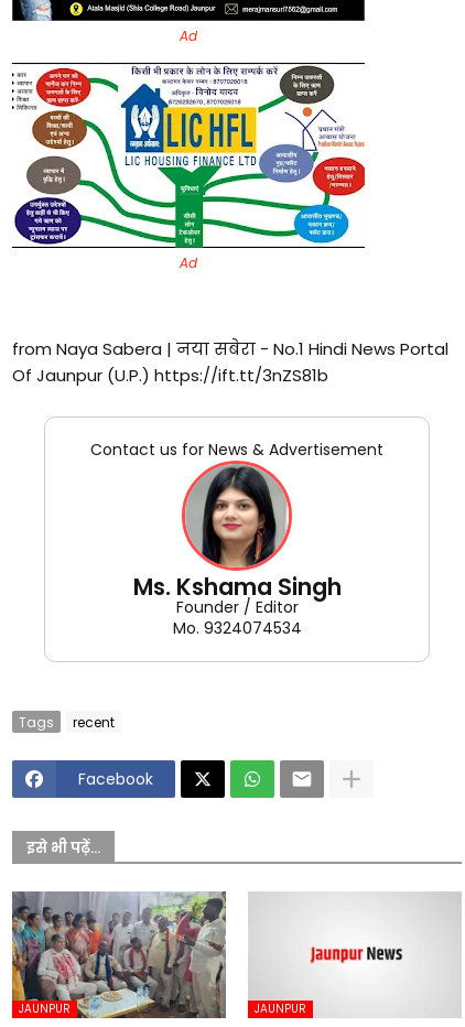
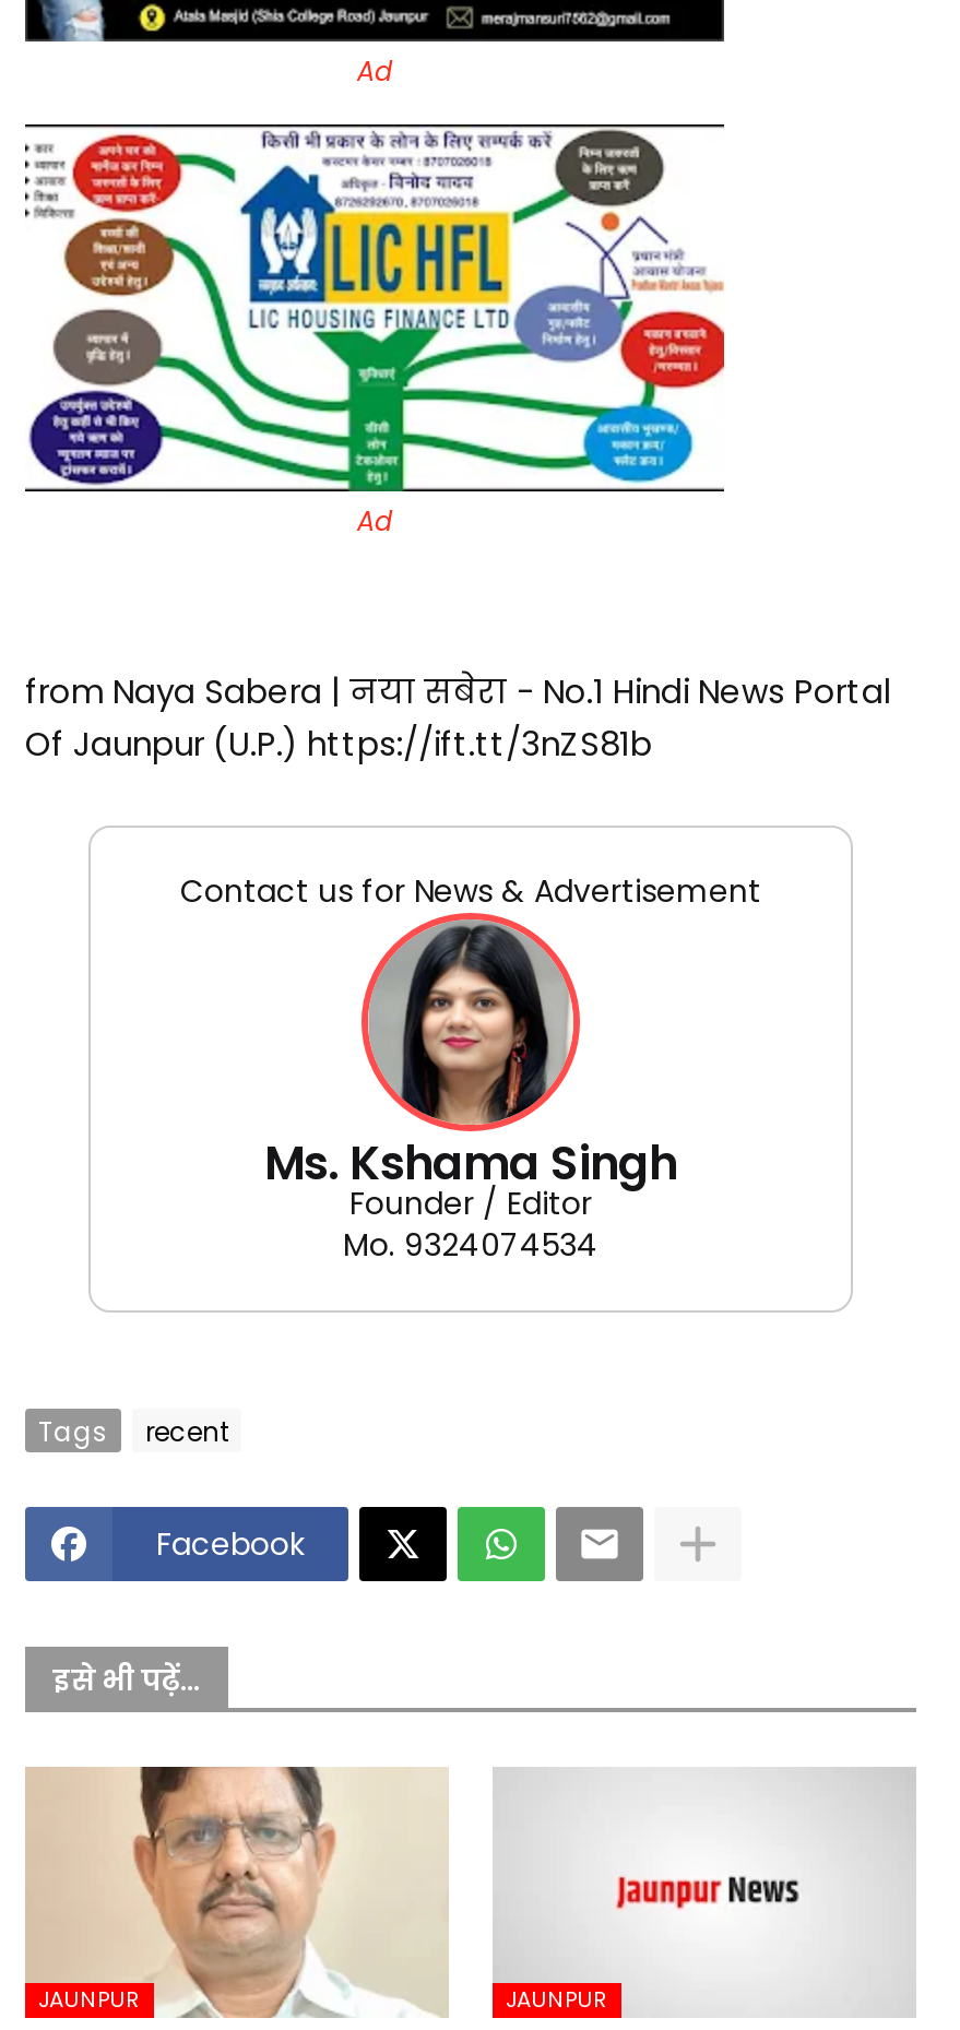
[11,891,226,1019] [image] -> [25,1765,447,2018] [image]

